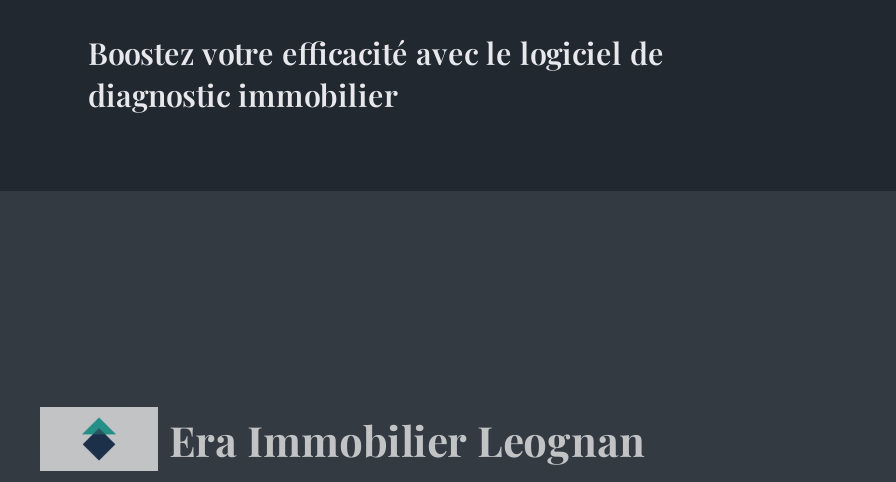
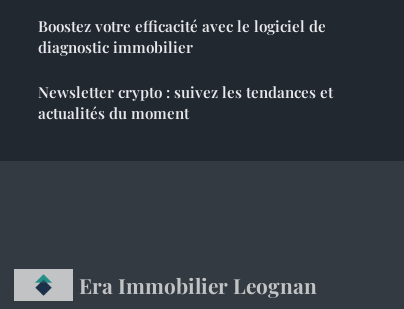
none -> [38,82,333,123] Newsletter crypto : suivez les tendances et | actualités du moment

